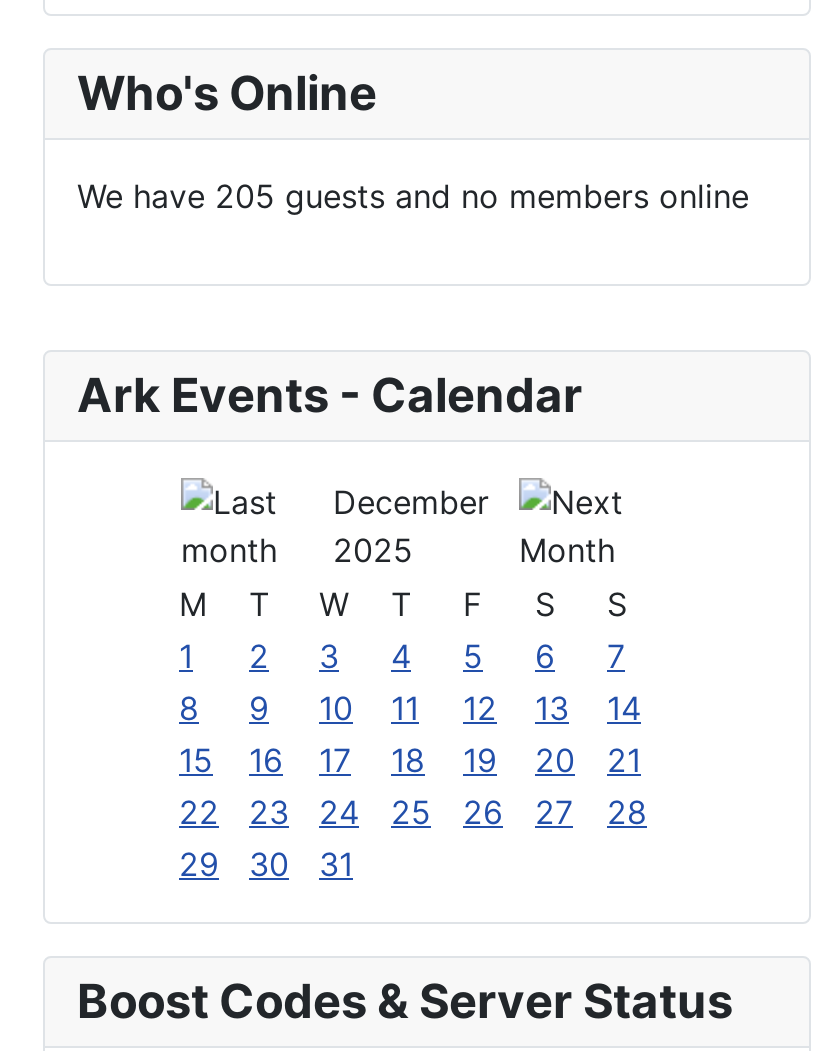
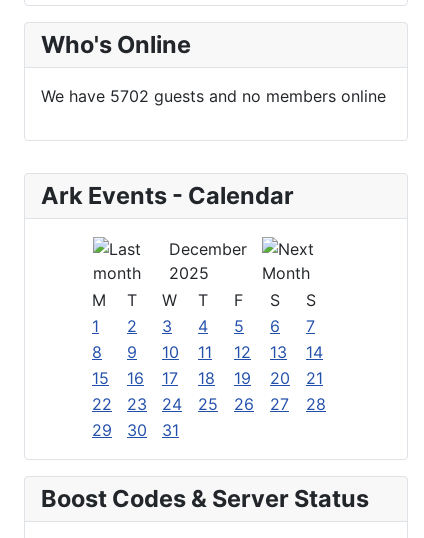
[77,176,749,216] We have 205 guests and no members online -> [41,86,386,106] We have 5702 guests and no members online

